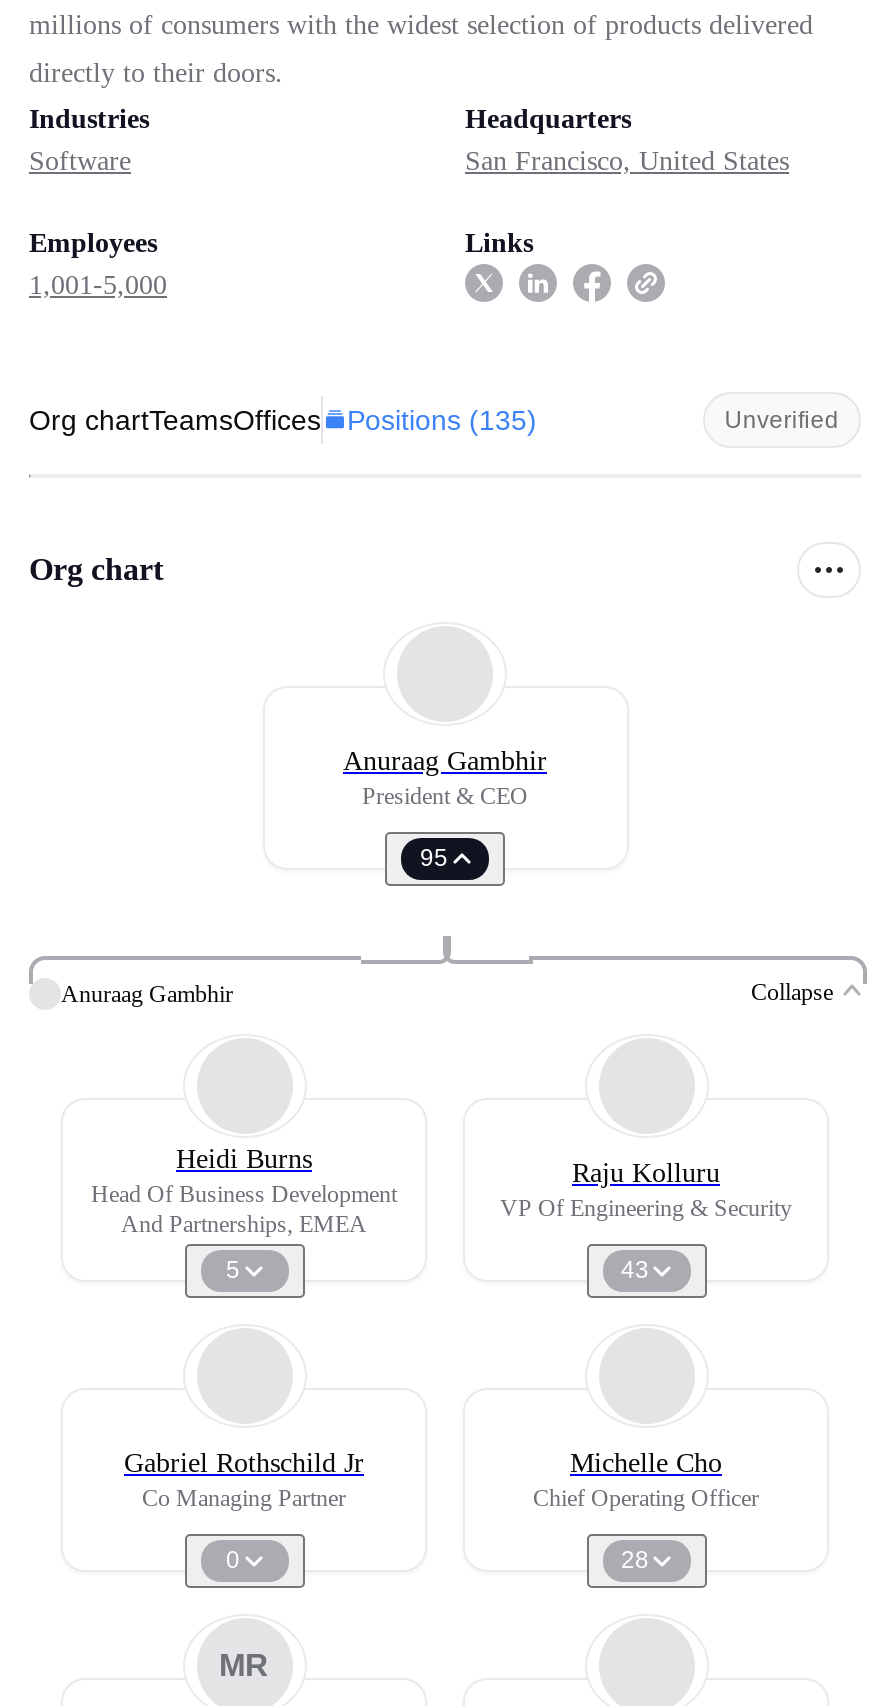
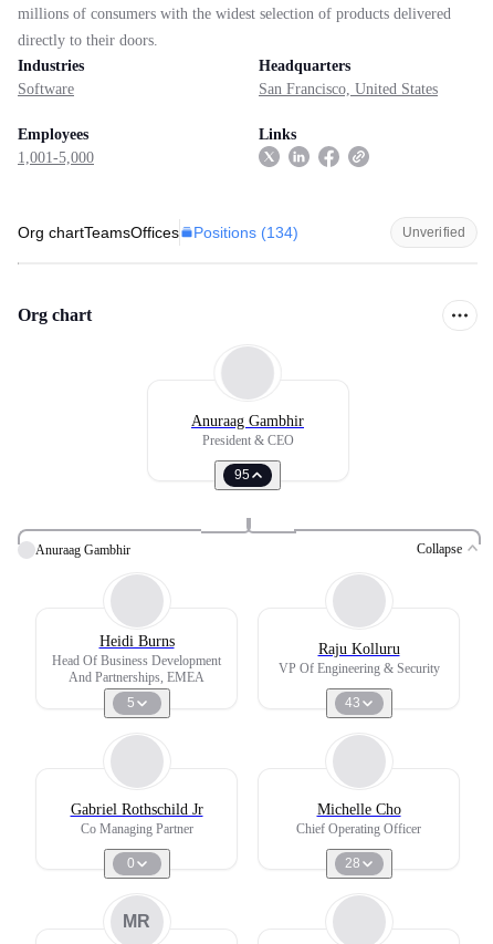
[29,404,537,436] Org chartTeamsOffices Positions (135) -> [18,223,298,241] Org chartTeamsOffices Positions (134)

